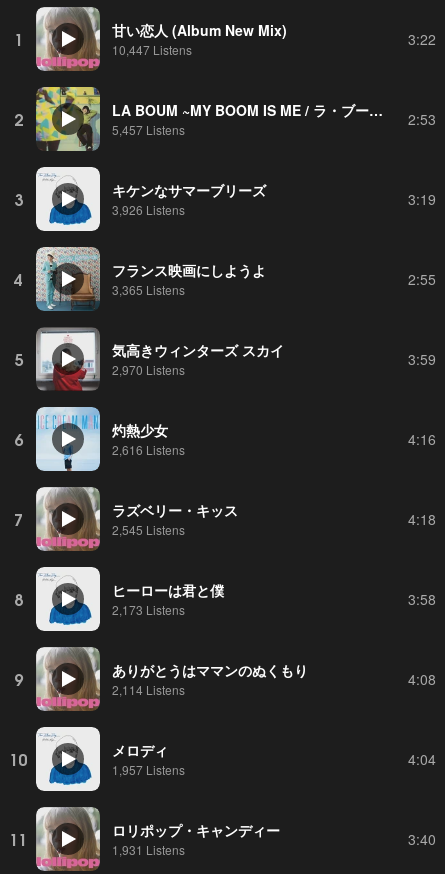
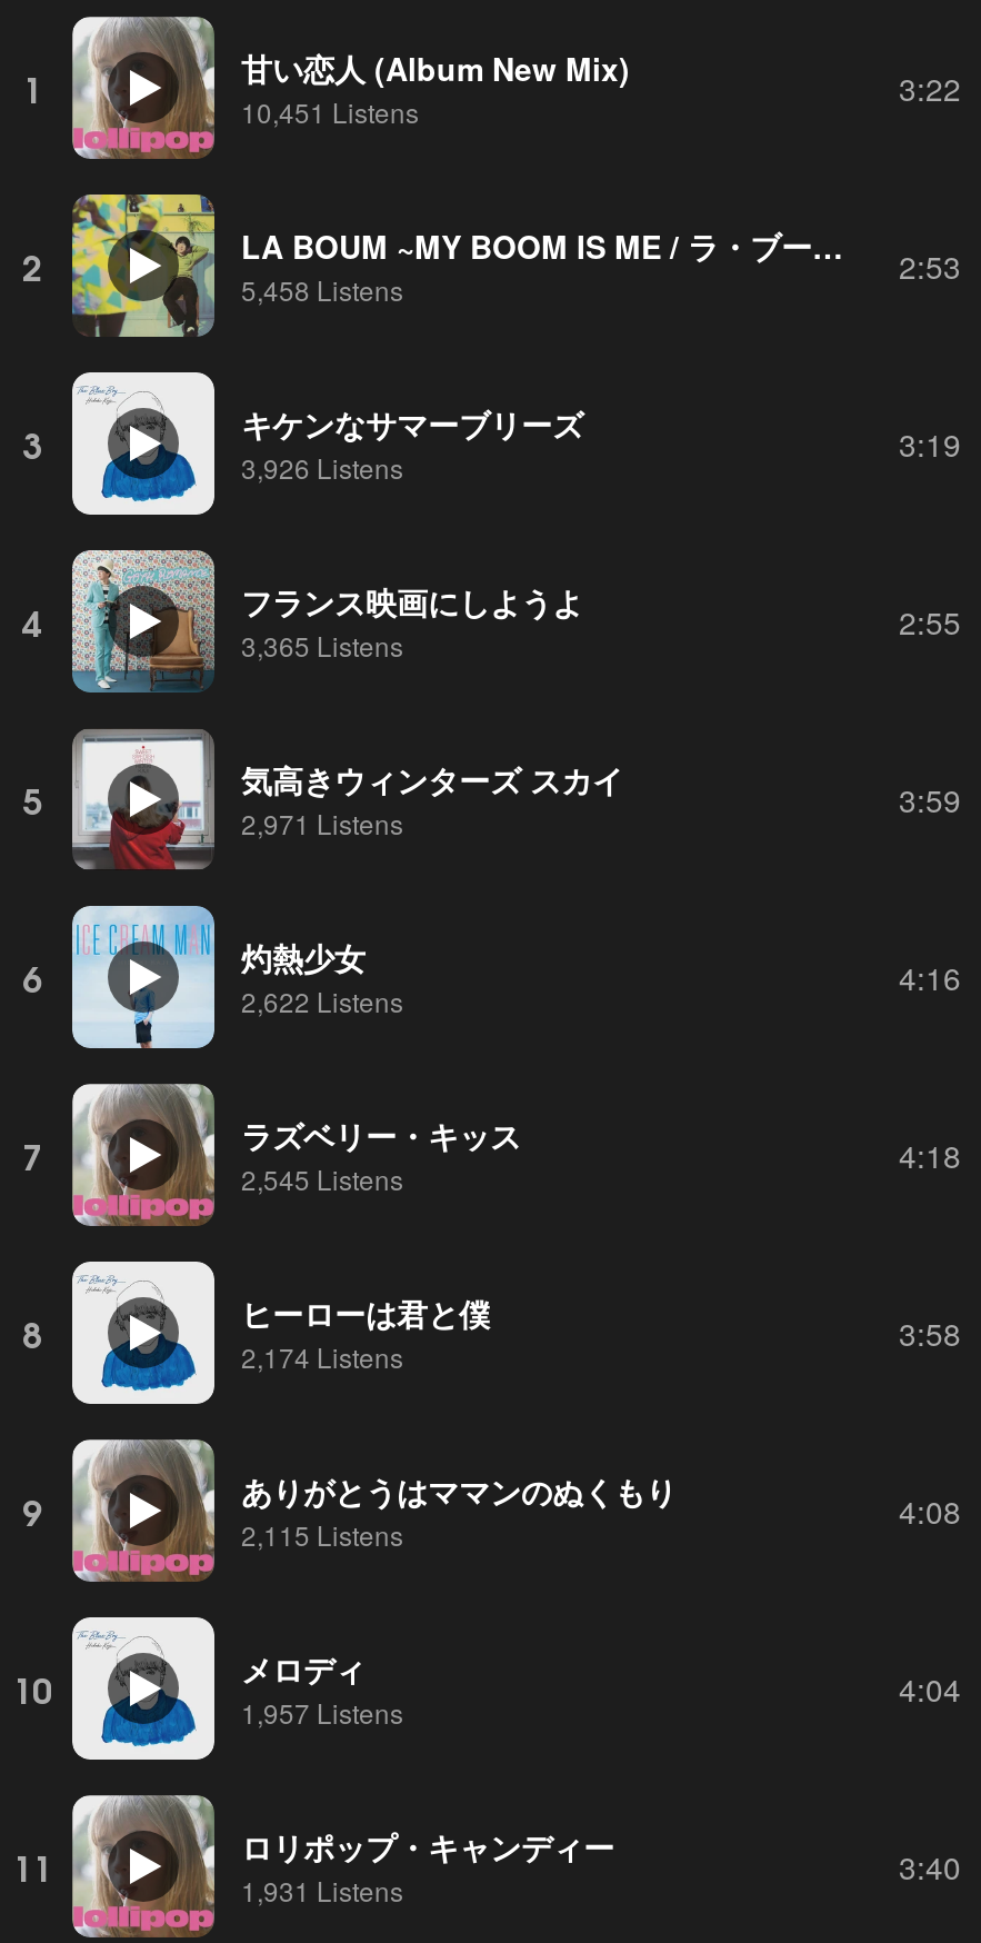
[112,40,192,57] 10,447 Listens -> [241,91,419,129] 10,451 Listens
[112,120,185,137] 5,457 Listens -> [241,269,403,307] 5,458 Listens
[112,360,185,377] 2,970 Listens -> [241,803,403,840] 2,971 Listens
[112,440,185,457] 2,616 Listens -> [241,980,403,1018] 2,622 Listens
[112,600,185,617] 2,173 Listens -> [241,1336,403,1374] 2,174 Listens
[112,680,185,697] 2,114 Listens -> [241,1514,403,1552] 2,115 Listens

